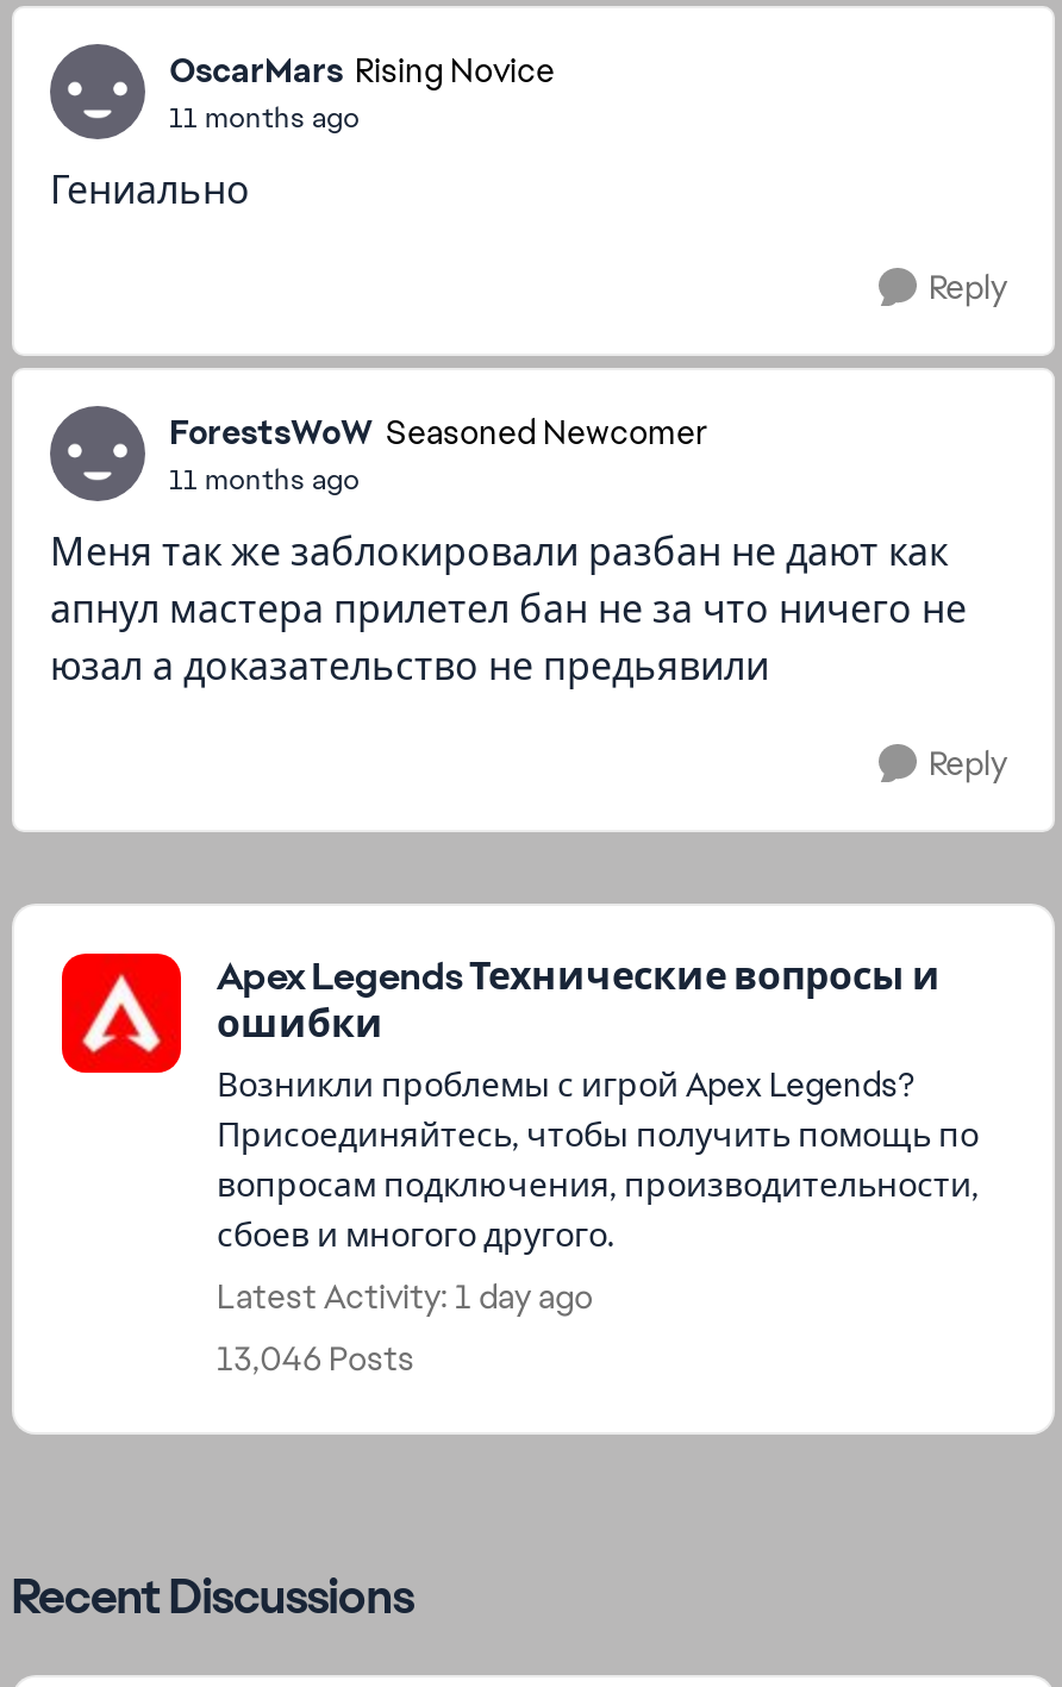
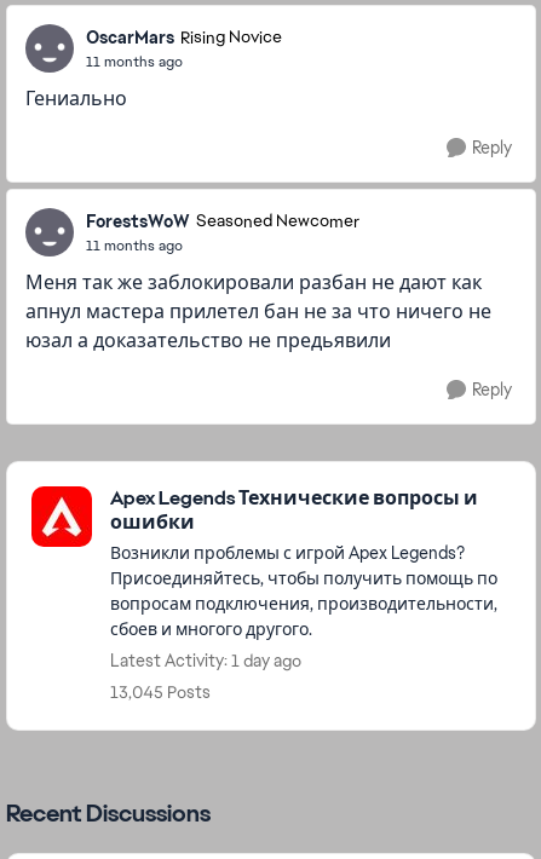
[217,1337,414,1380] 13,046 Posts -> [110,681,211,703] 13,045 Posts

